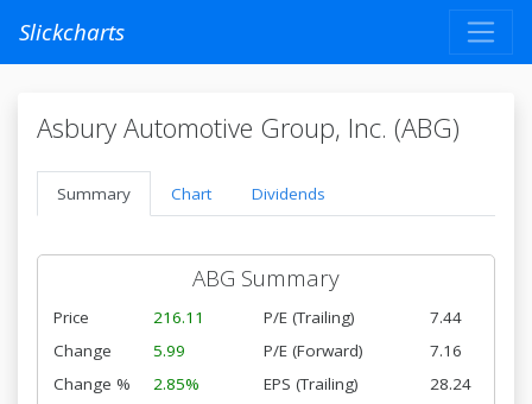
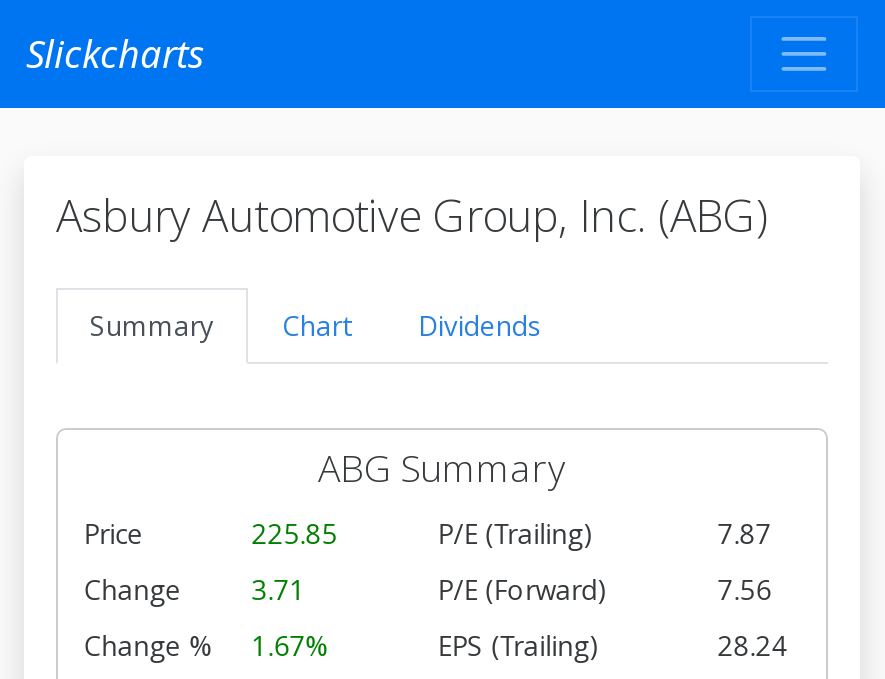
[153,307,204,328] 216.11 -> [252,517,338,553] 225.85
[430,307,462,328] 7.44 -> [718,517,772,553] 7.87
[53,340,185,362] Change 5.99 -> [84,573,306,609] Change 3.71
[430,340,462,362] 7.16 -> [718,573,772,609] 7.56
[53,374,199,395] Change % 2.85% -> [84,629,330,665] Change % 1.67%

